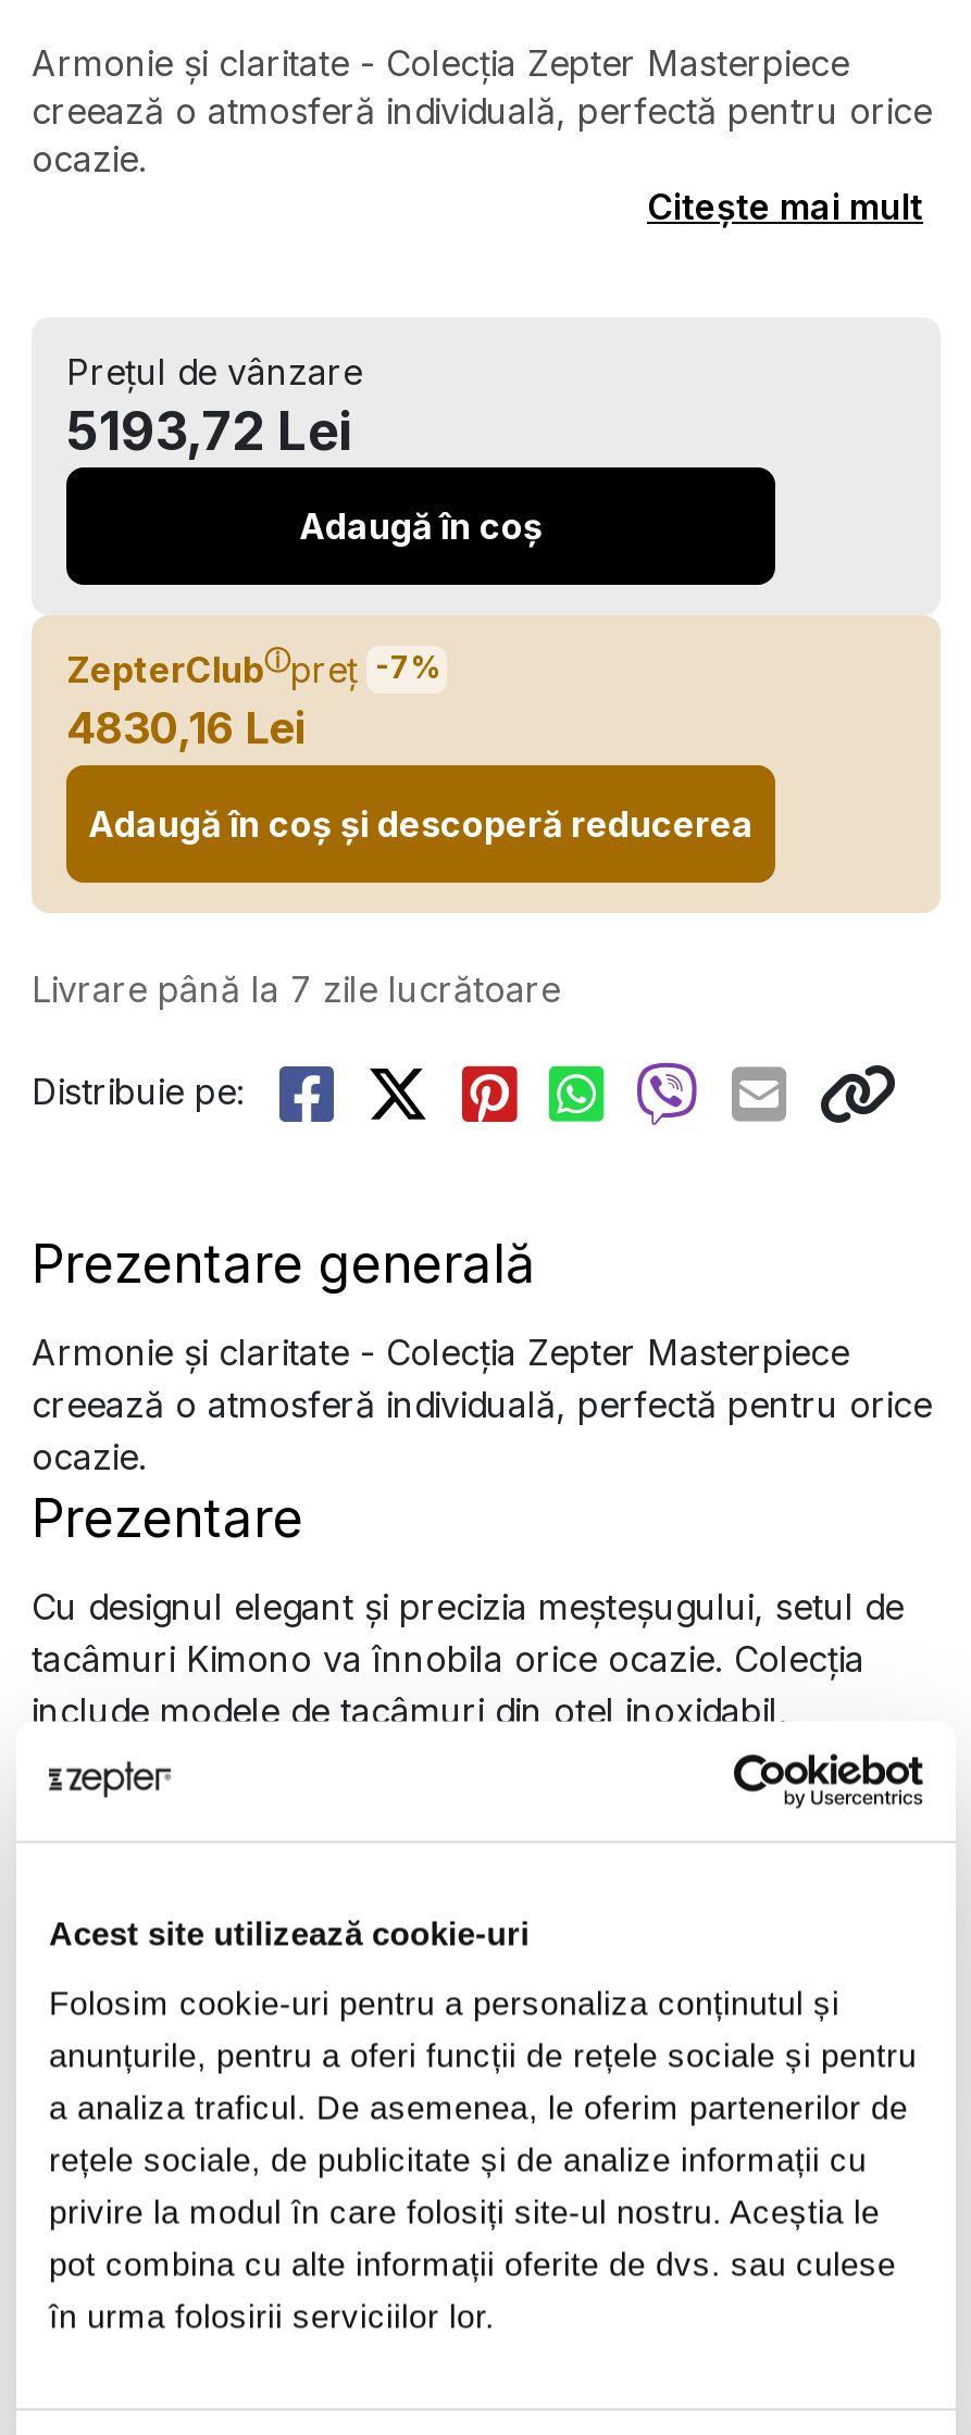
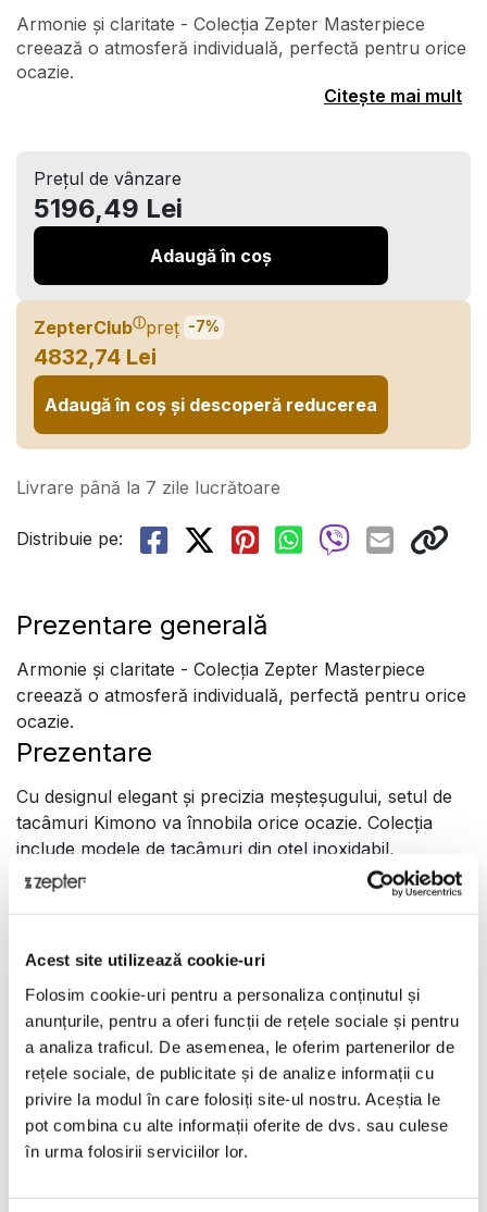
[66,400,351,463] 5193,72 Lei -> [34,193,183,224] 5196,49 Lei
[66,702,306,754] 4830,16 Lei -> [34,344,157,370] 4832,74 Lei

